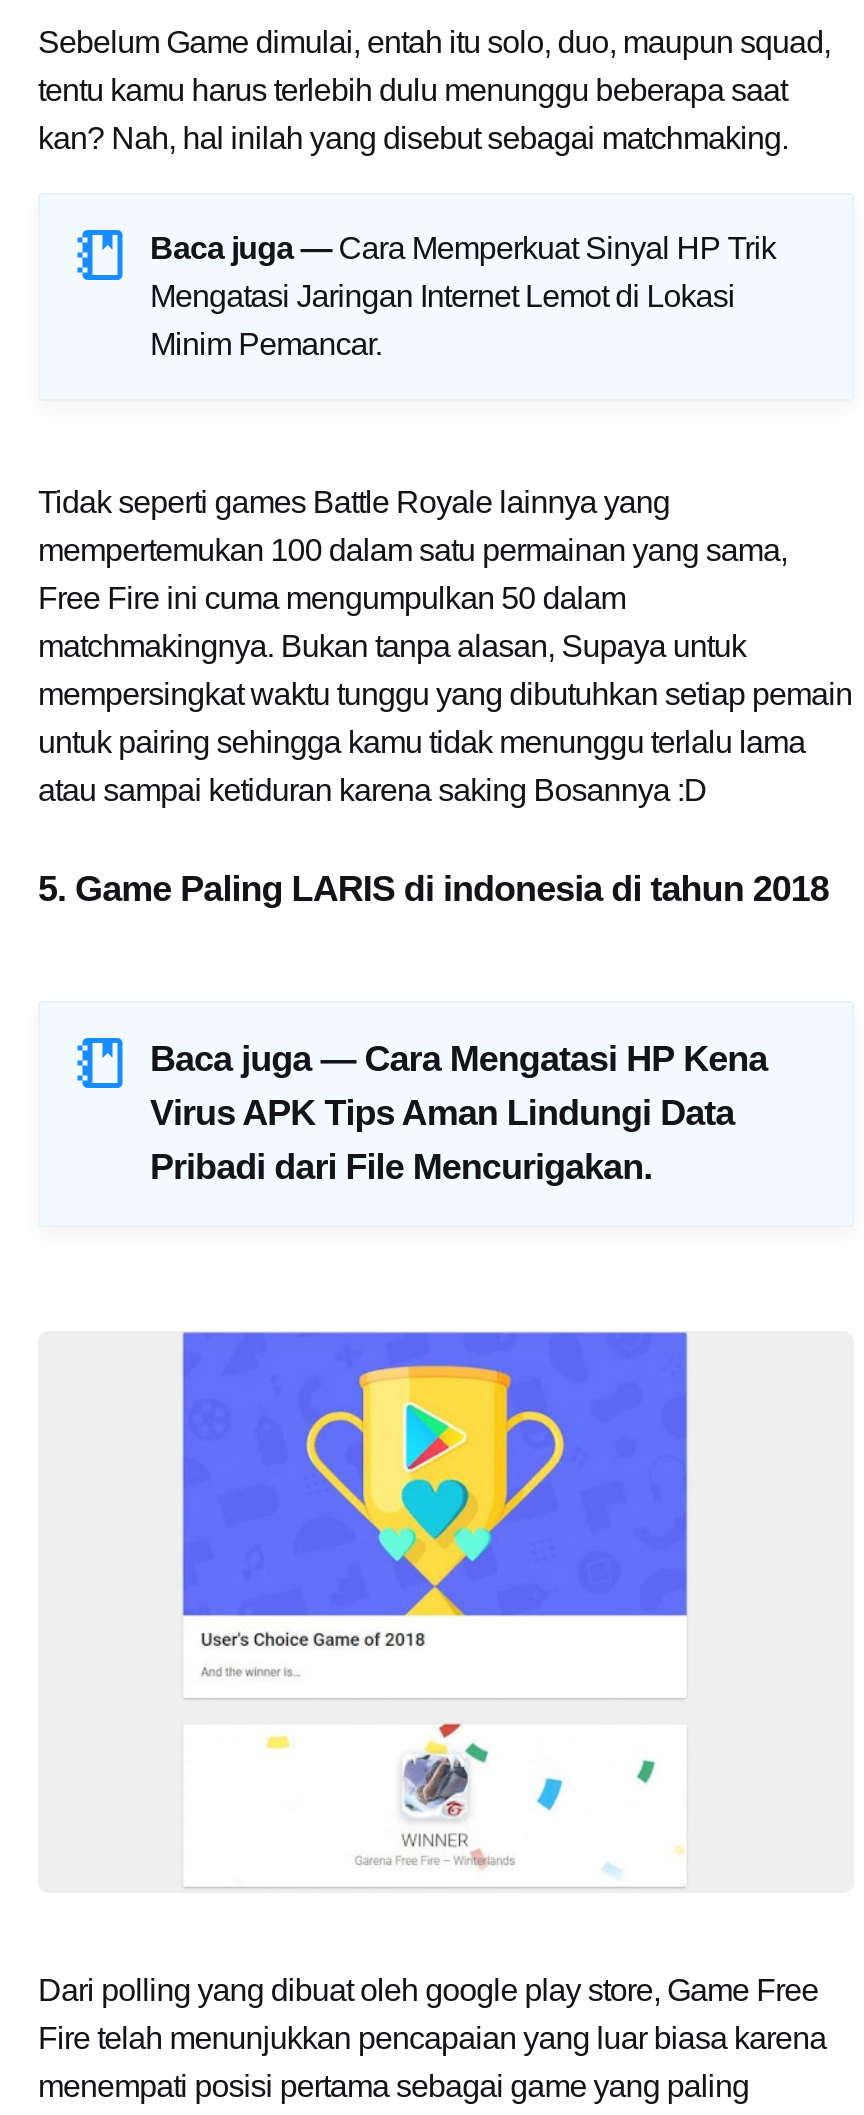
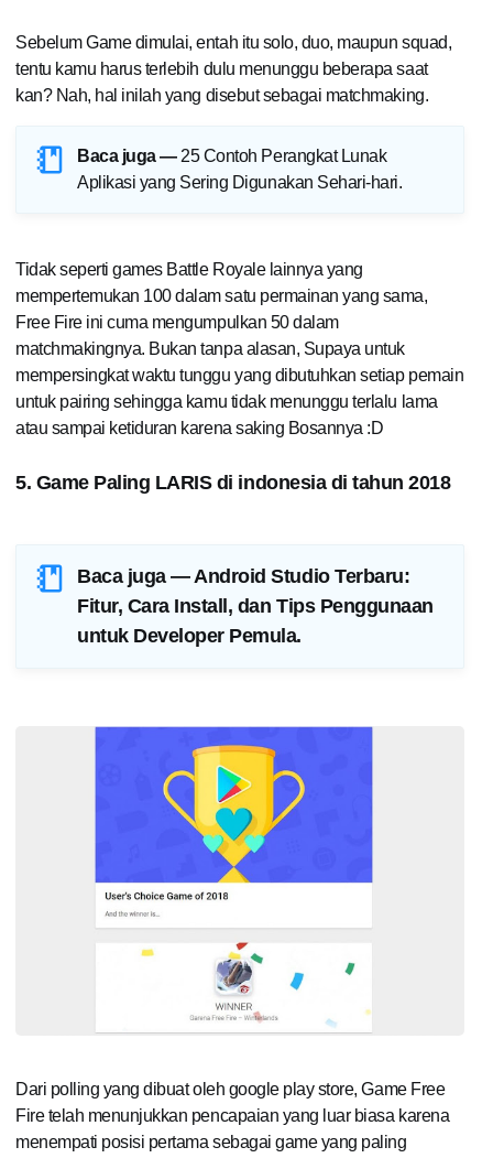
[150,231,776,361] Baca juga — Cara Memperkuat Sinyal HP Trik | Mengatasi Jaringan Internet Lemot di Lokasi | Minim Pemancar. -> [77,147,402,192] Baca juga — 25 Contoh Perangkat Lunak | Aplikasi yang Sering Digunakan Sehari-hari.
[150,1039,767,1187] Baca juga — Cara Mengatasi HP Kena | Virus APK Tips Aman Lindungi Data | Pribadi dari File Mencurigakan. -> [77,565,433,647] Baca juga — Android Studio Terbaru: | Fitur, Cara Install, dan Tips Penggunaan | untuk Developer Pemula.

